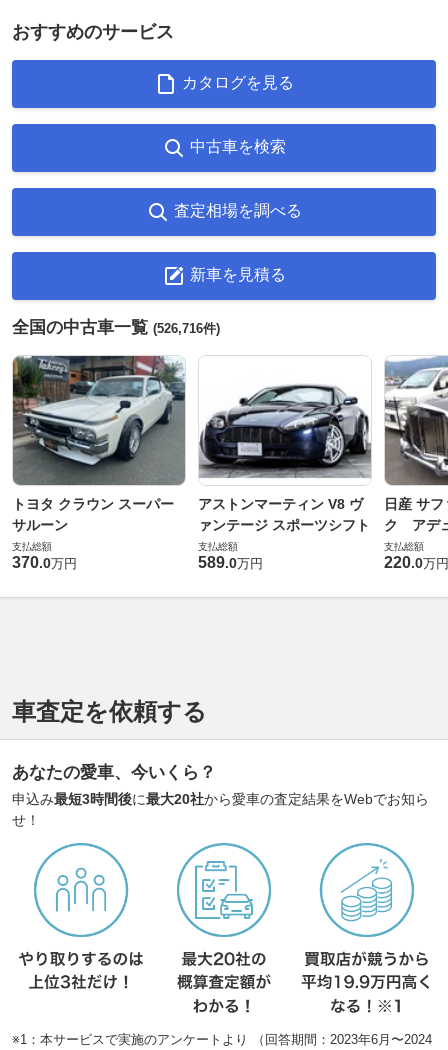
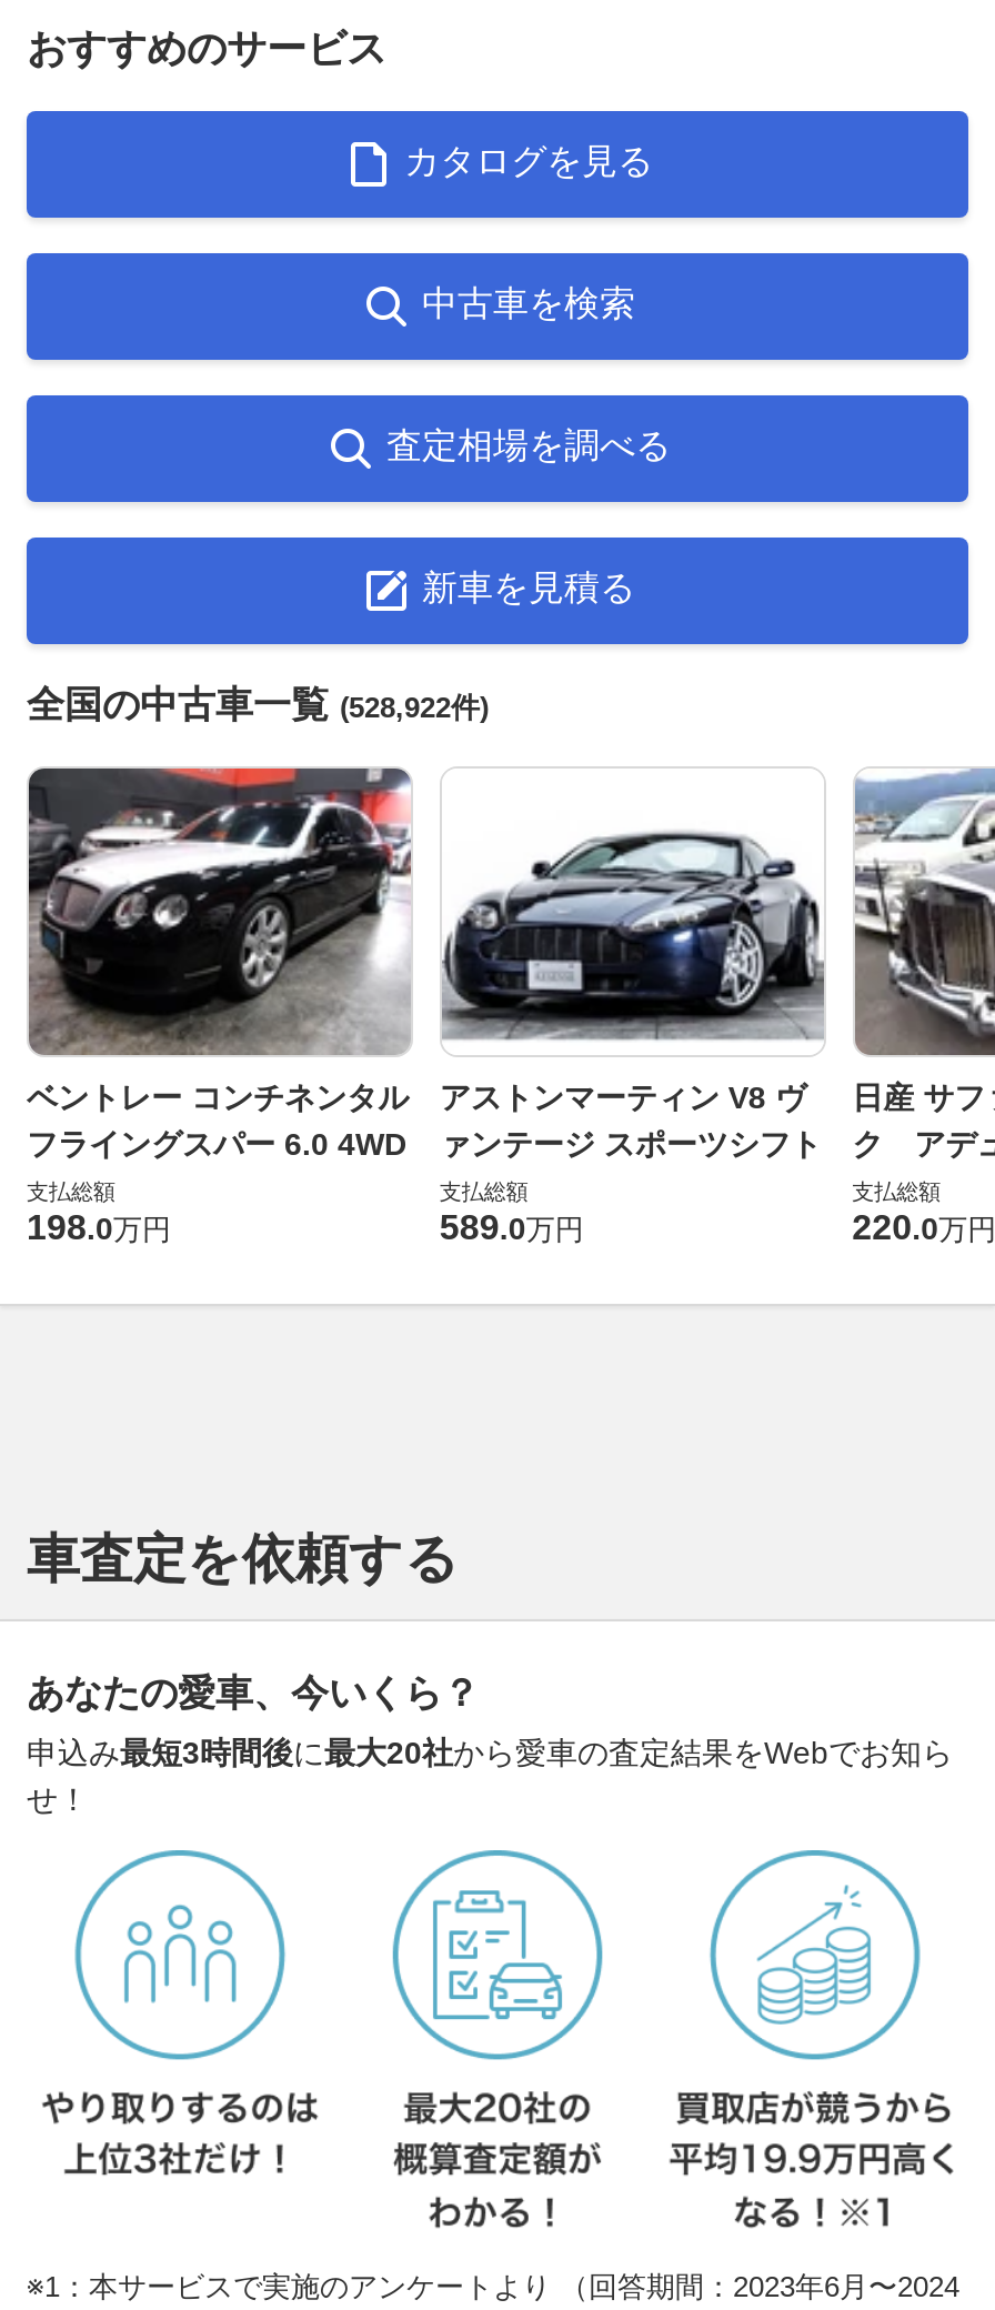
[12,318,220,337] 全国の中古車一覧(526,716件) -> [27,684,489,726] 全国の中古車一覧(528,922件)
[12,355,186,533] [image] | トヨタ クラウン スーパー | サルーン -> [27,766,411,1162] [image] | ベントレー コンチネンタル | フライングスパー 6.0 4WD
[12,554,77,571] 370.0万円 -> [27,1208,171,1246] 198.0万円

